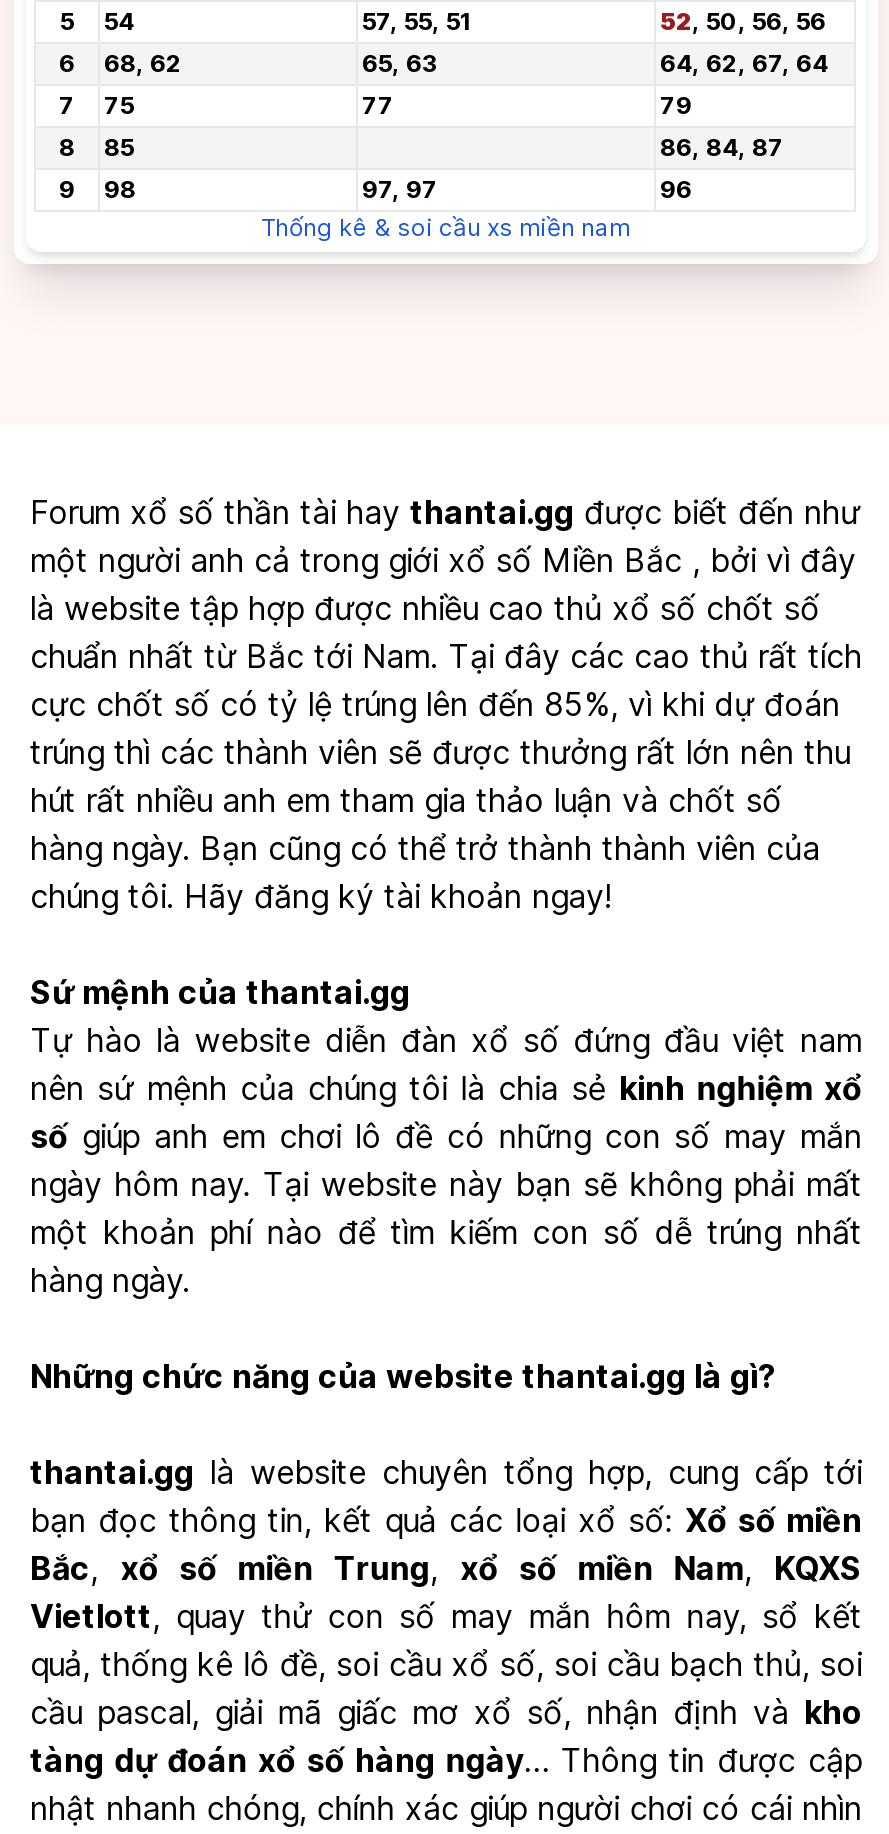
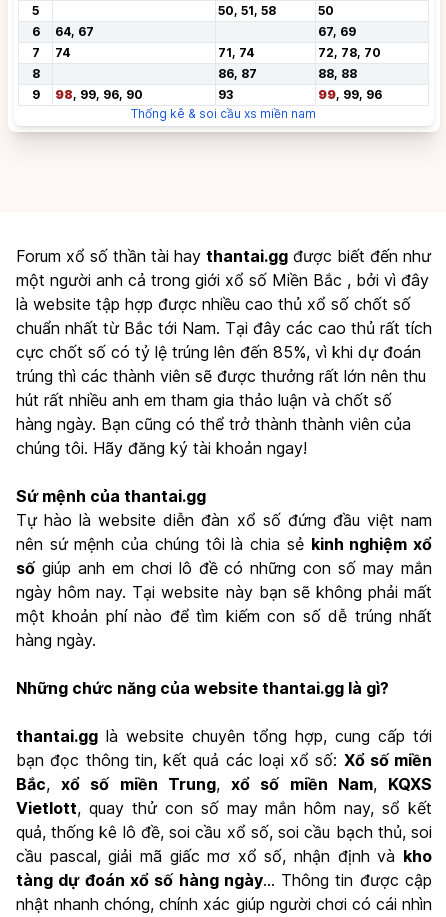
[104,6,826,36] 54 | 57, 55, 51 | 52, 50, 56, 56 -> [218,3,334,18] 50, 51, 58 | 50
[104,48,828,78] 68, 62 | 65, 63 | 64, 62, 67, 64 -> [55,24,356,39] 64, 67 | 67, 69
[104,90,692,120] 75 | 77 | 79 -> [55,45,381,60] 74 | 71, 74 | 72, 78, 70
[104,132,784,162] 85 | 86, 84, 87 -> [218,66,357,81] 86, 87 | 88, 88
[104,174,692,204] 98 | 97, 97 | 96 -> [55,87,382,102] 98, 99, 96, 90 | 93 | 99, 99, 96

